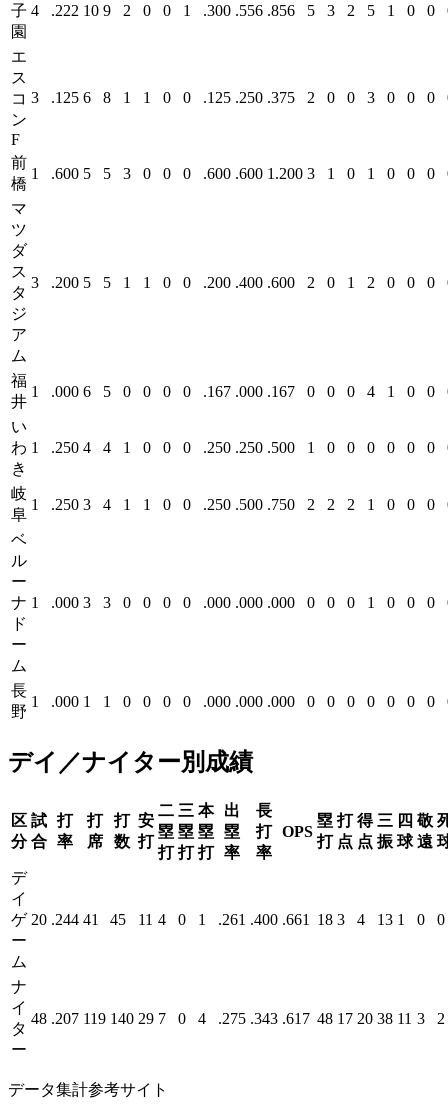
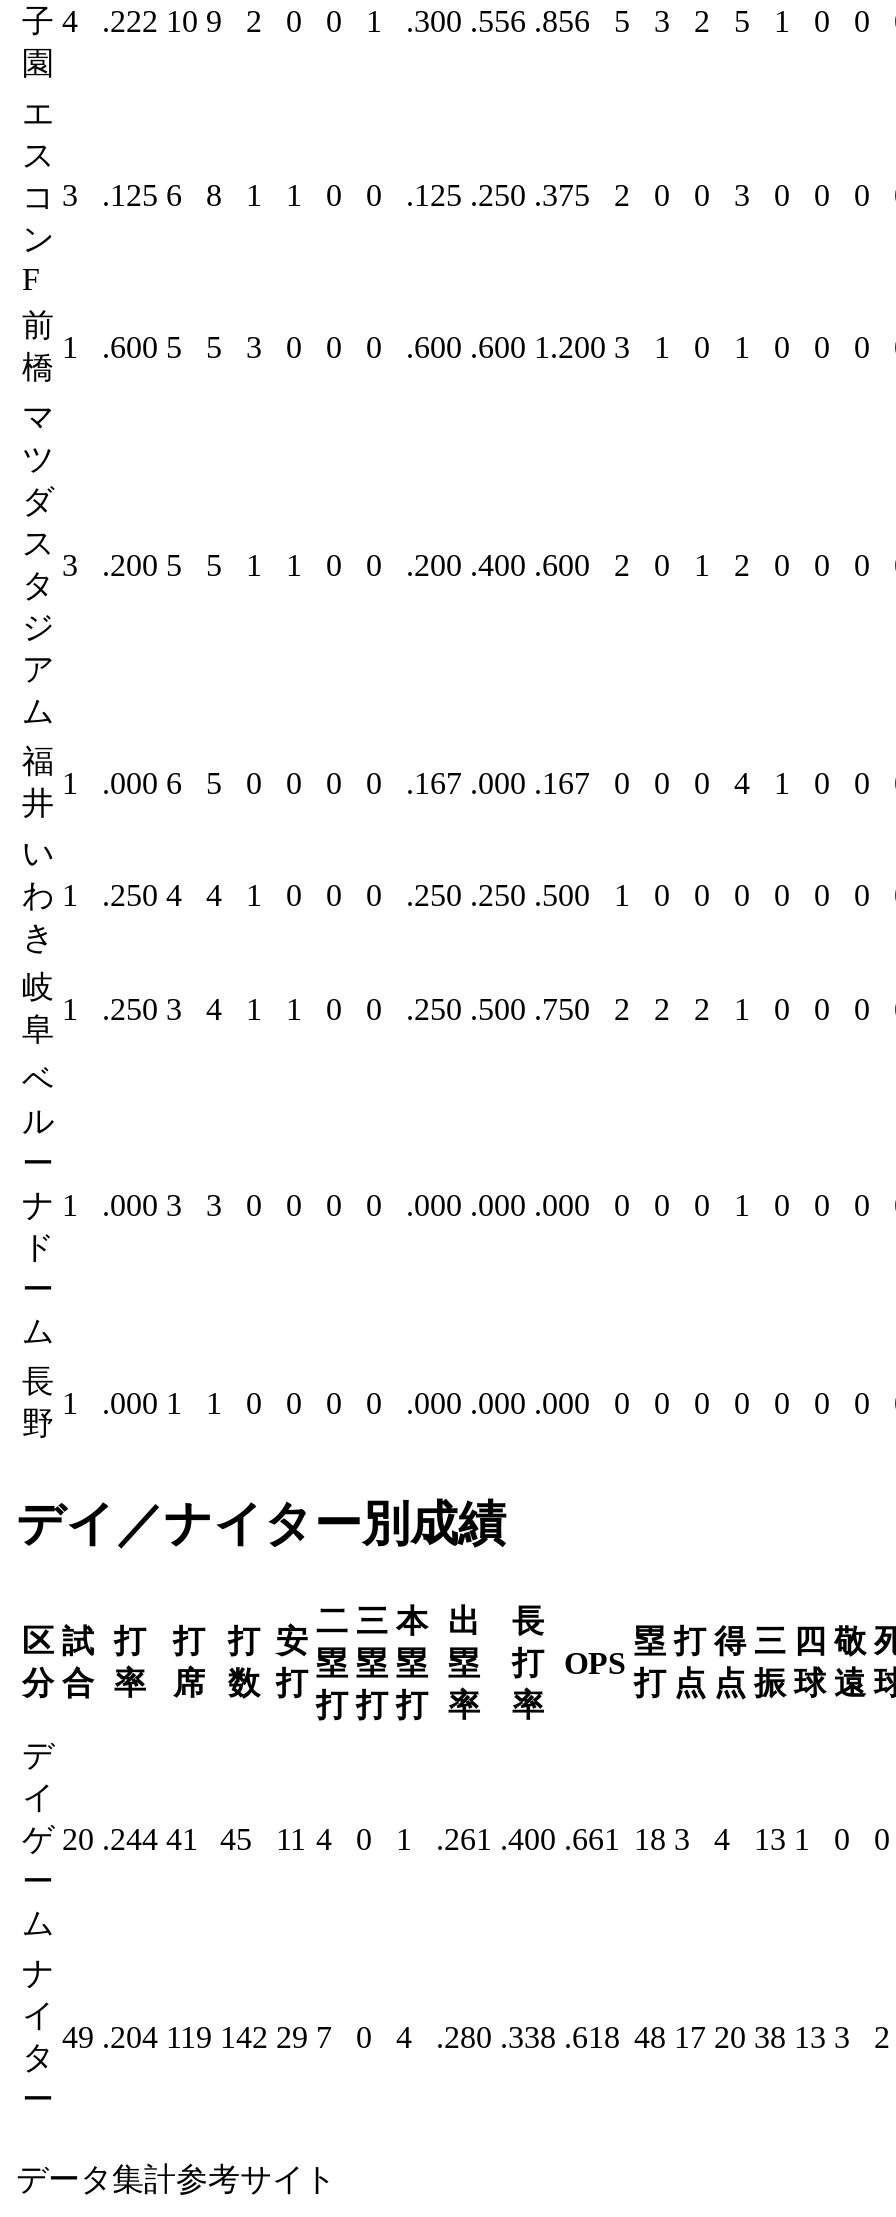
[31,1009,166,1026] 48 .207 119 140 29 7 -> [62,2019,332,2053] 49 .204 119 142 29 7
[218,1009,425,1026] .275 .343 .617 48 17 20 38 11 3 -> [436,2019,850,2053] .280 .338 .618 48 17 20 38 13 3

